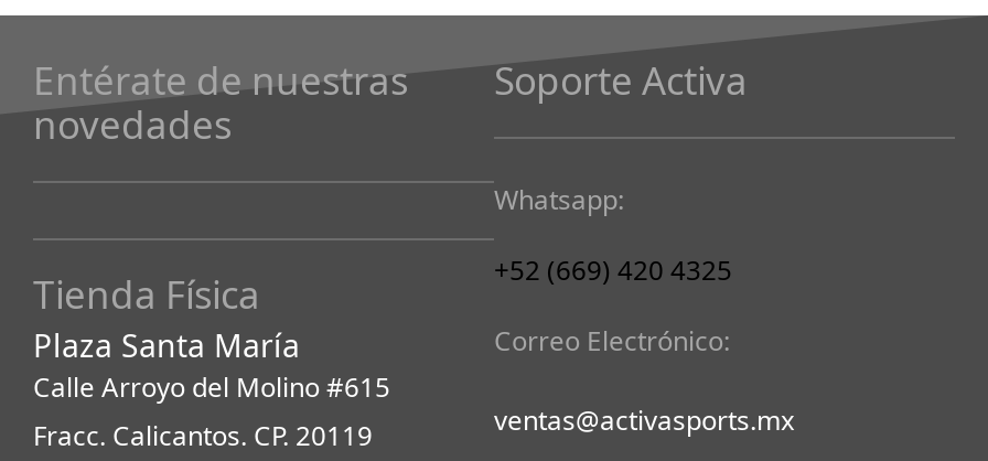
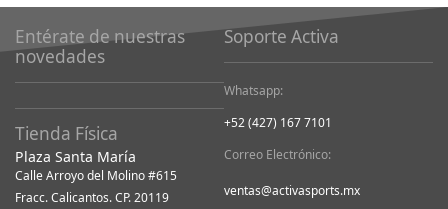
[494,251,732,289] +52 (669) 420 4325 -> [224,114,332,131] +52 (427) 167 7101

